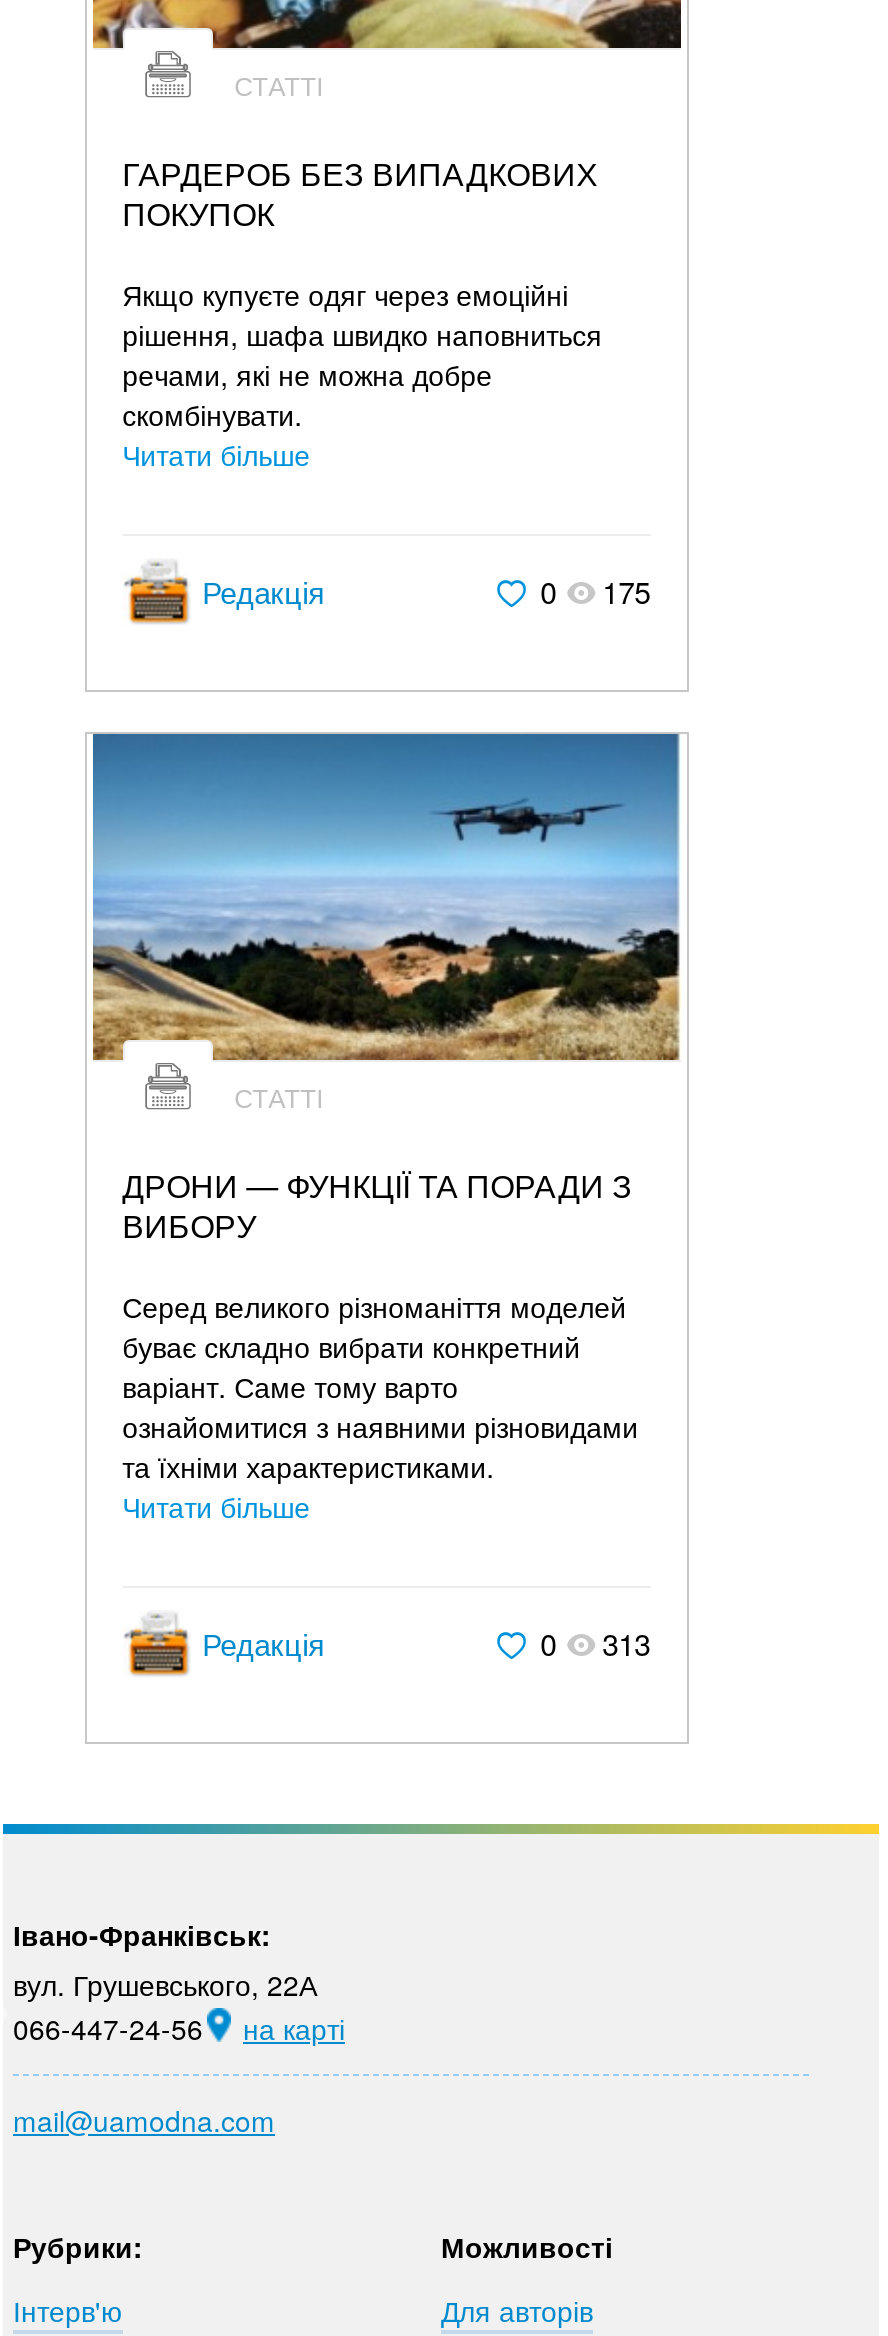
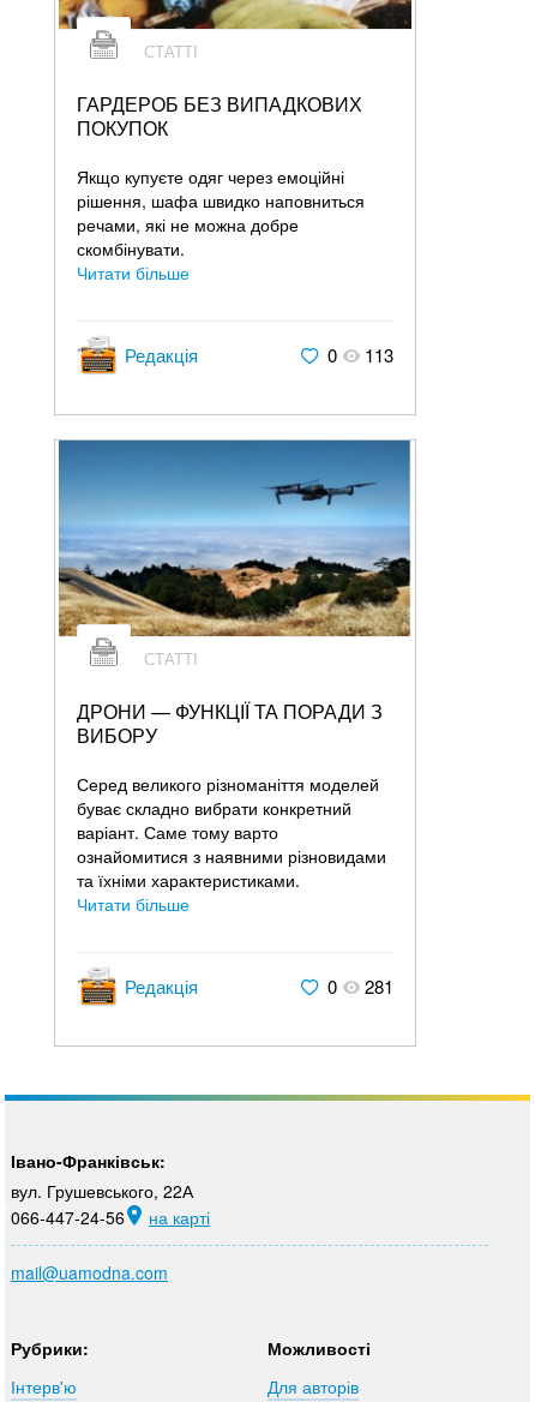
[540,570,650,612] 0 175 -> [327,342,393,368] 0 113
[540,1622,650,1664] 0 313 -> [327,973,393,999] 0 281

